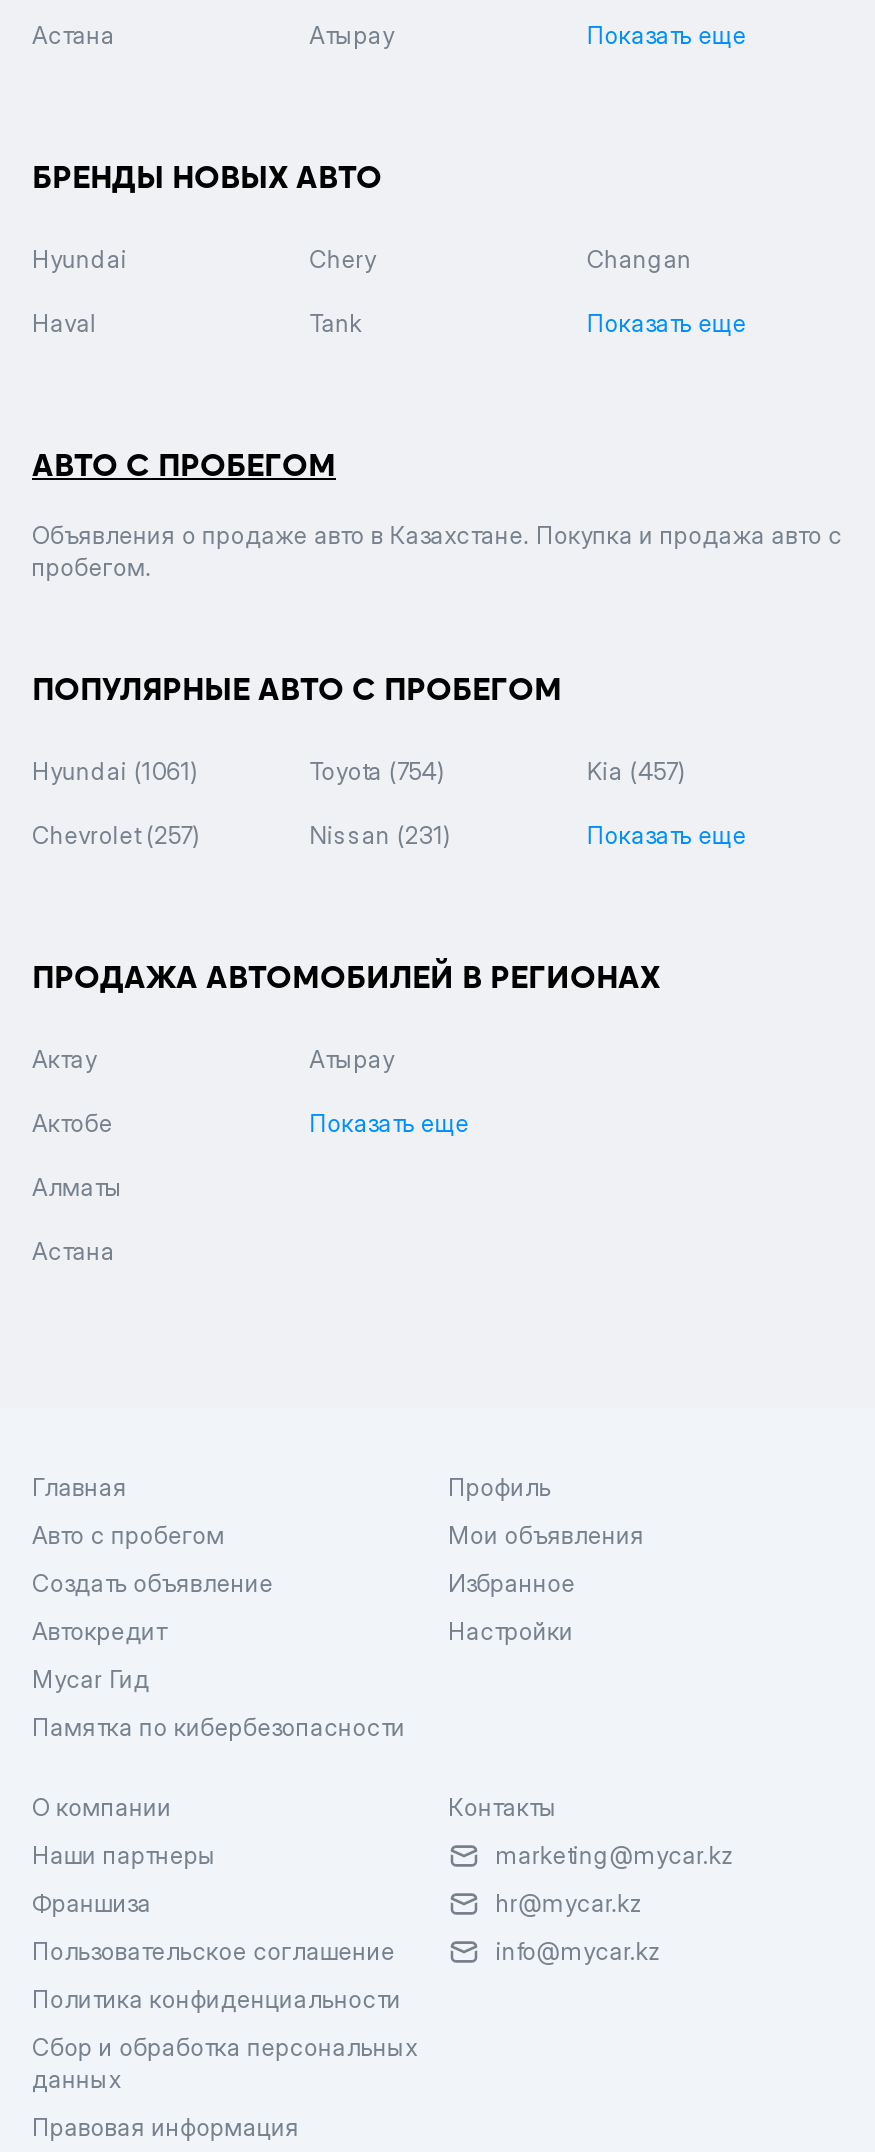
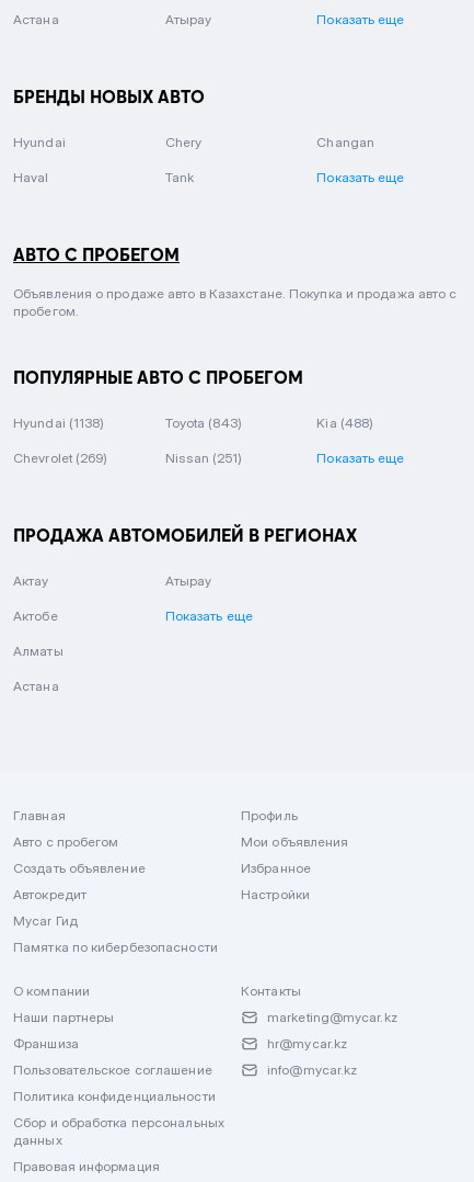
[32,756,199,786] Hyundai (1061) -> [13,414,104,431] Hyundai (1138)
[309,756,446,786] Toyota (754) -> [165,414,242,431] Toyota (843)
[587,756,686,786] Kia (457) -> [317,414,374,431] Kia (488)
[32,820,201,850] Chevrolet (257) -> [13,450,108,466] Chevrolet (269)
[309,820,452,850] Nissan (231) -> [165,450,242,466] Nissan (251)

